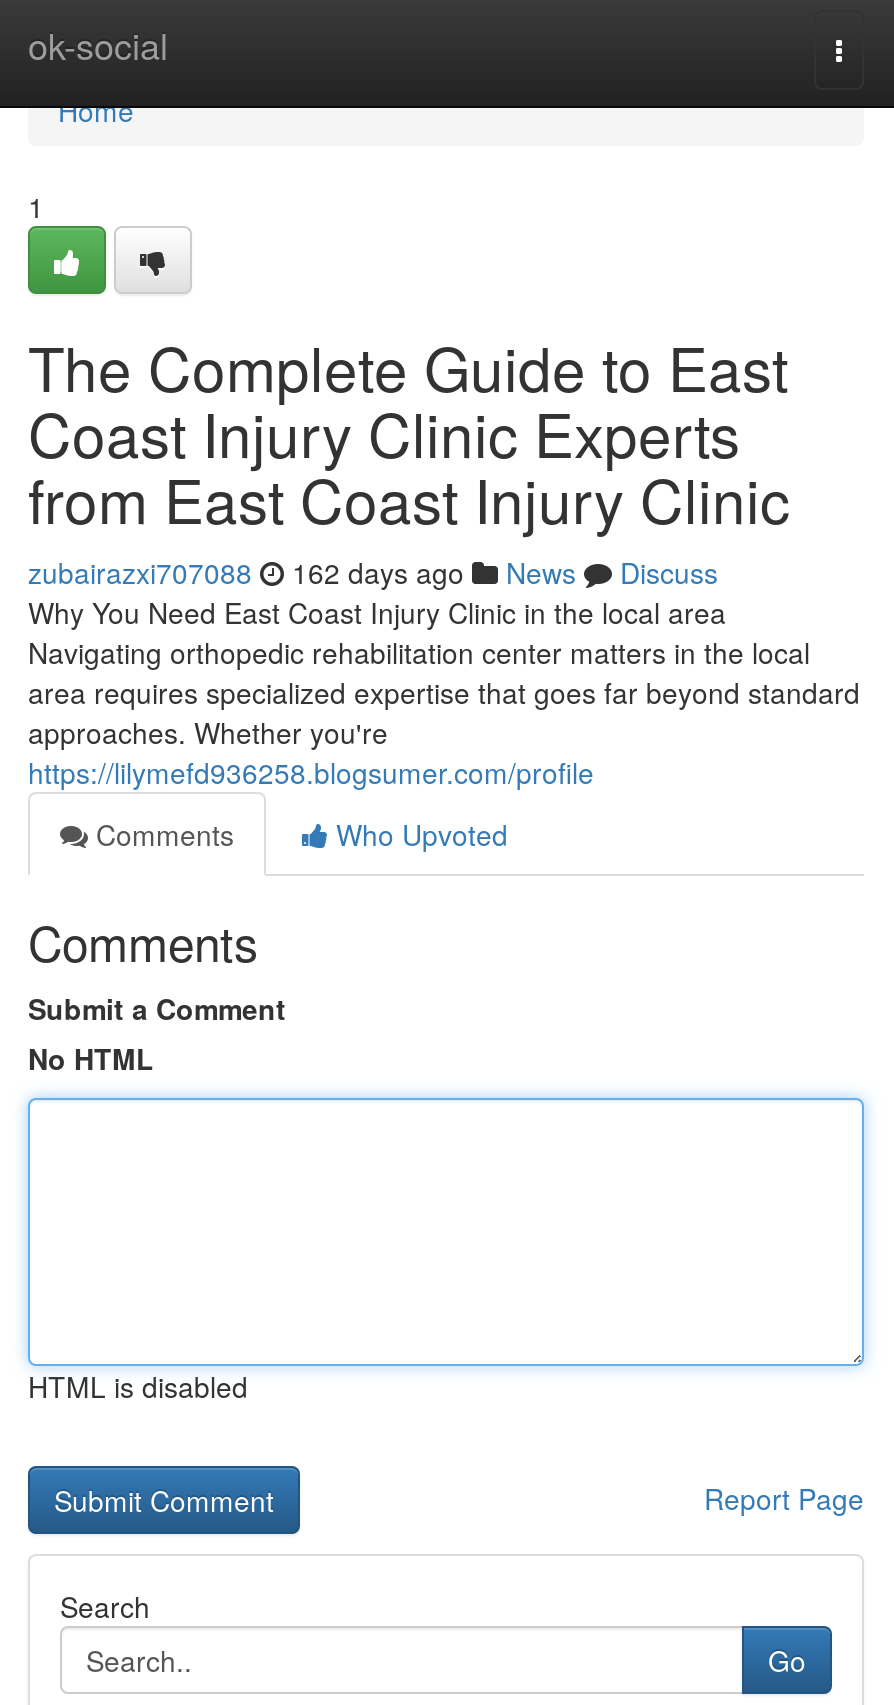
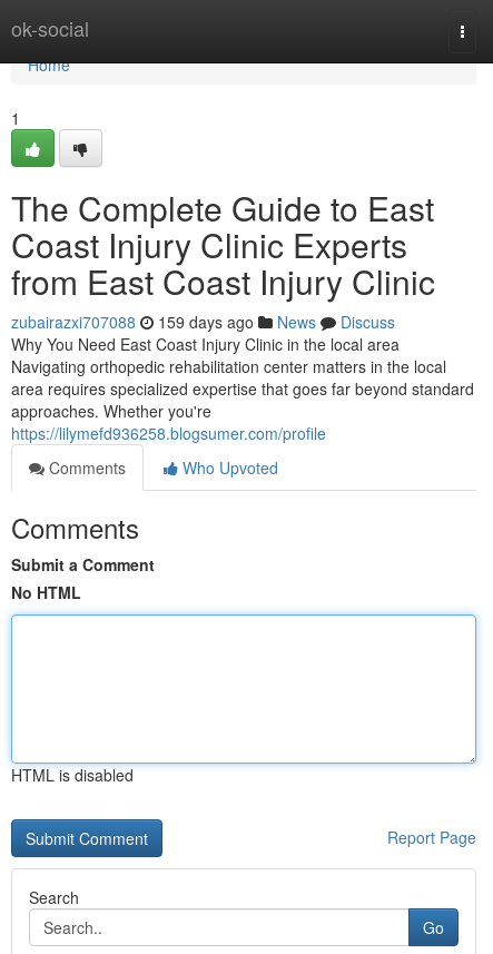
[28,552,718,592] zubairazxi707088 162 days ago News Discuss -> [11,311,395,333] zubairazxi707088 159 days ago News Discuss

